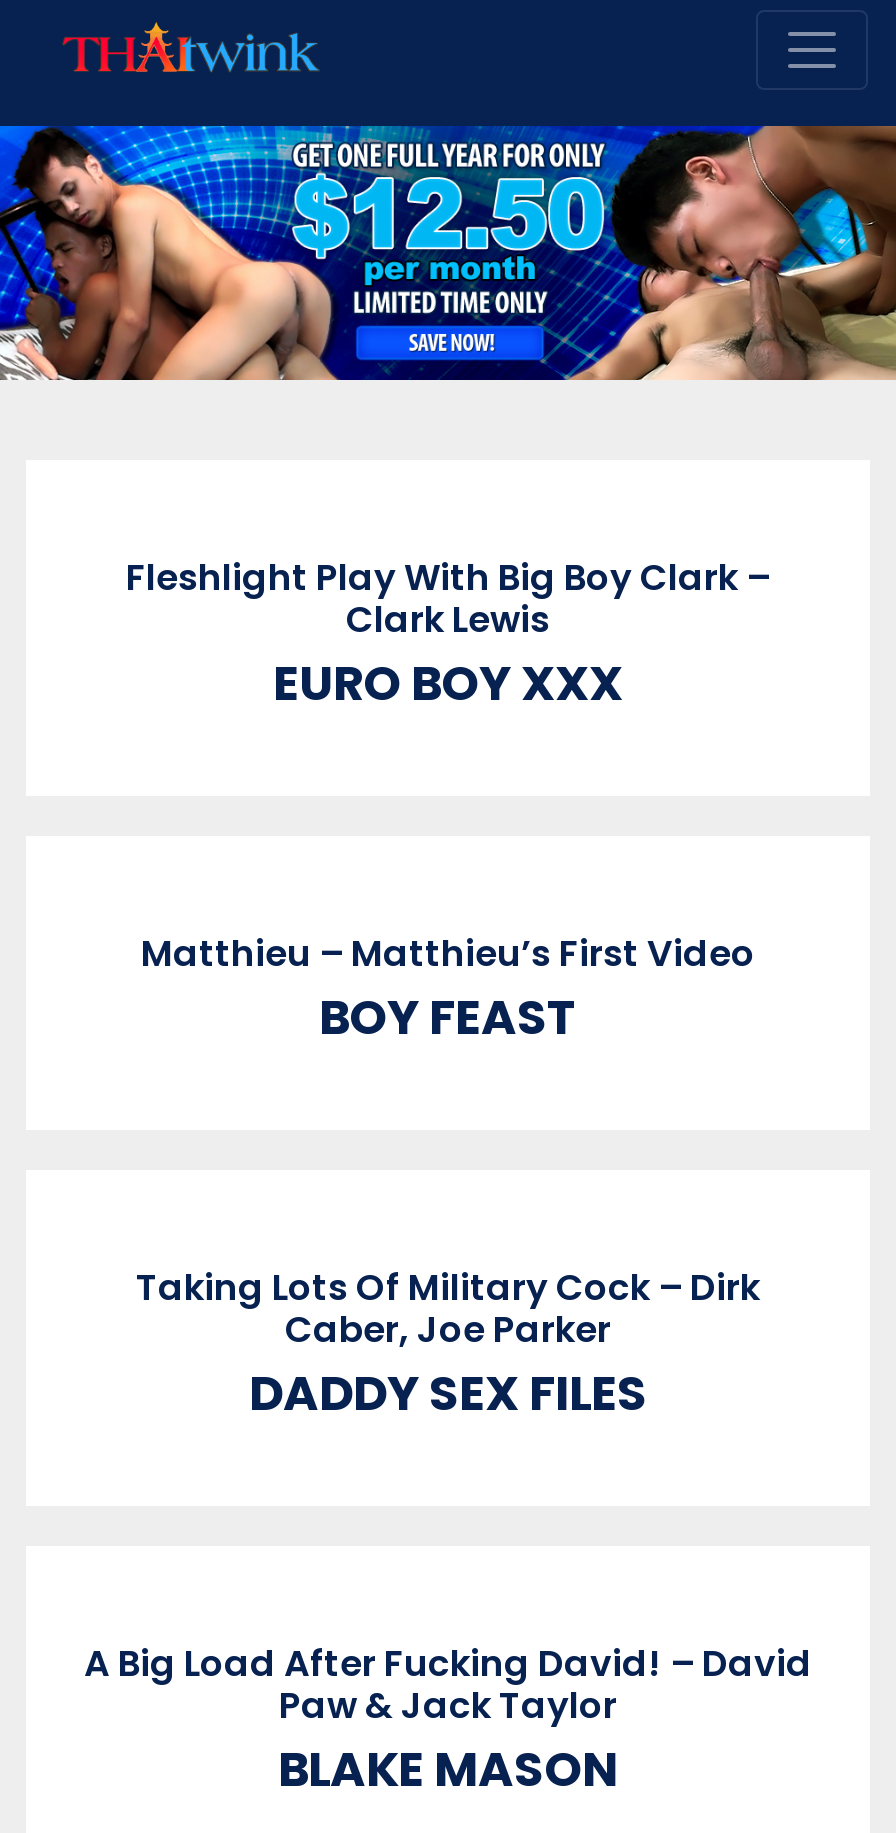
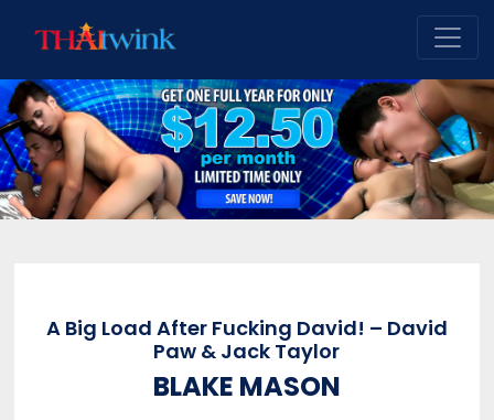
[126,552,770,716] Fleshlight Play With Big Boy Clark – | Clark Lewis | EURO BOY XXX -> none
[141,928,755,1050] Matthieu – Matthieu’s First Video | BOY FEAST -> none
[136,1262,760,1426] Taking Lots Of Military Cock – Dirk | Caber, Joe Parker | DADDY SEX FILES -> none

